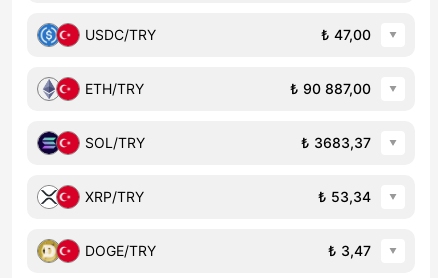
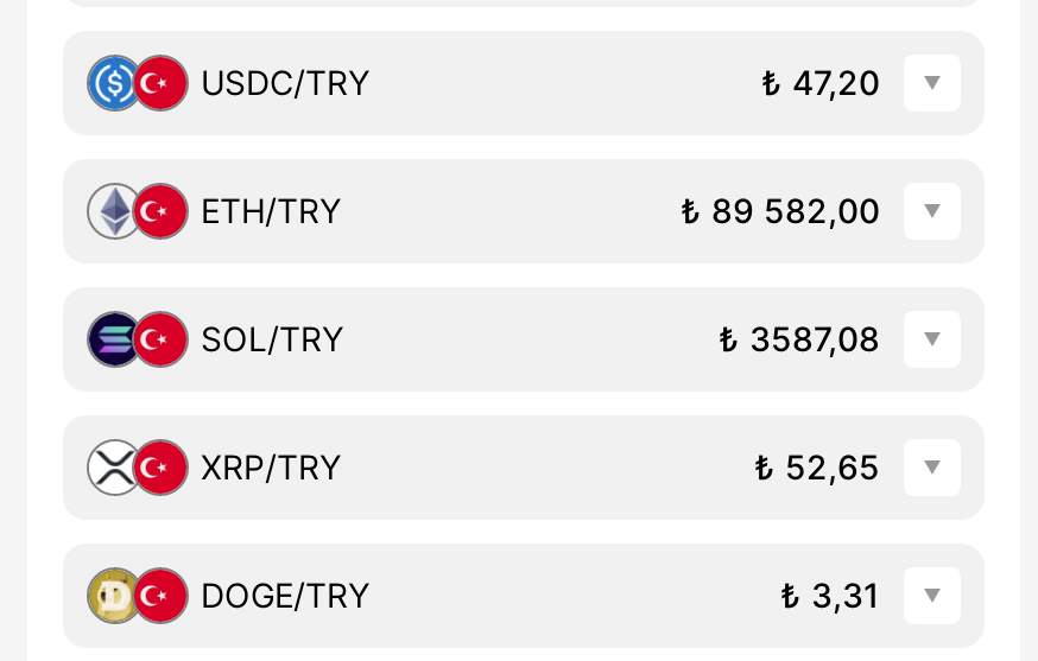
[334,26,371,43] 47,00 -> [792,63,880,103] 47,20
[303,80,371,97] 90 887,00 -> [711,191,880,231] 89 582,00
[314,134,371,151] 3683,37 -> [749,319,880,359] 3587,08
[331,188,371,205] 53,34 -> [785,447,880,488] 52,65
[341,242,371,259] 3,47 -> [811,575,880,616] 3,31

